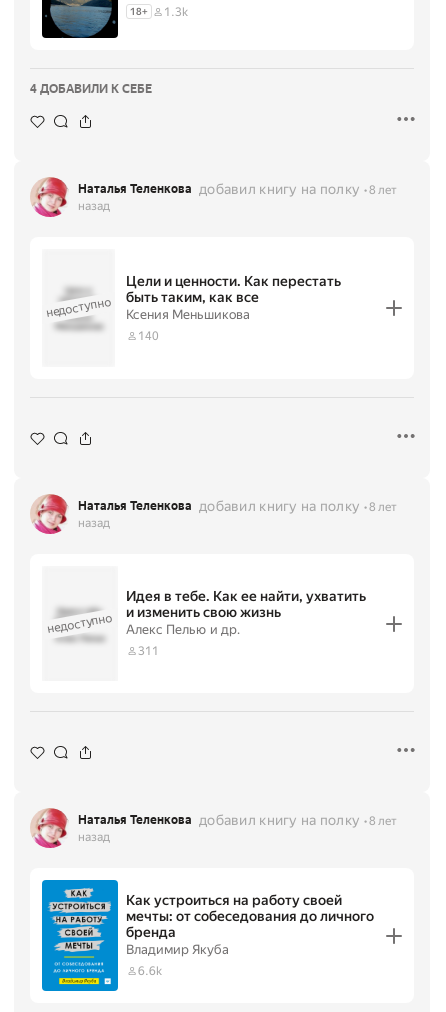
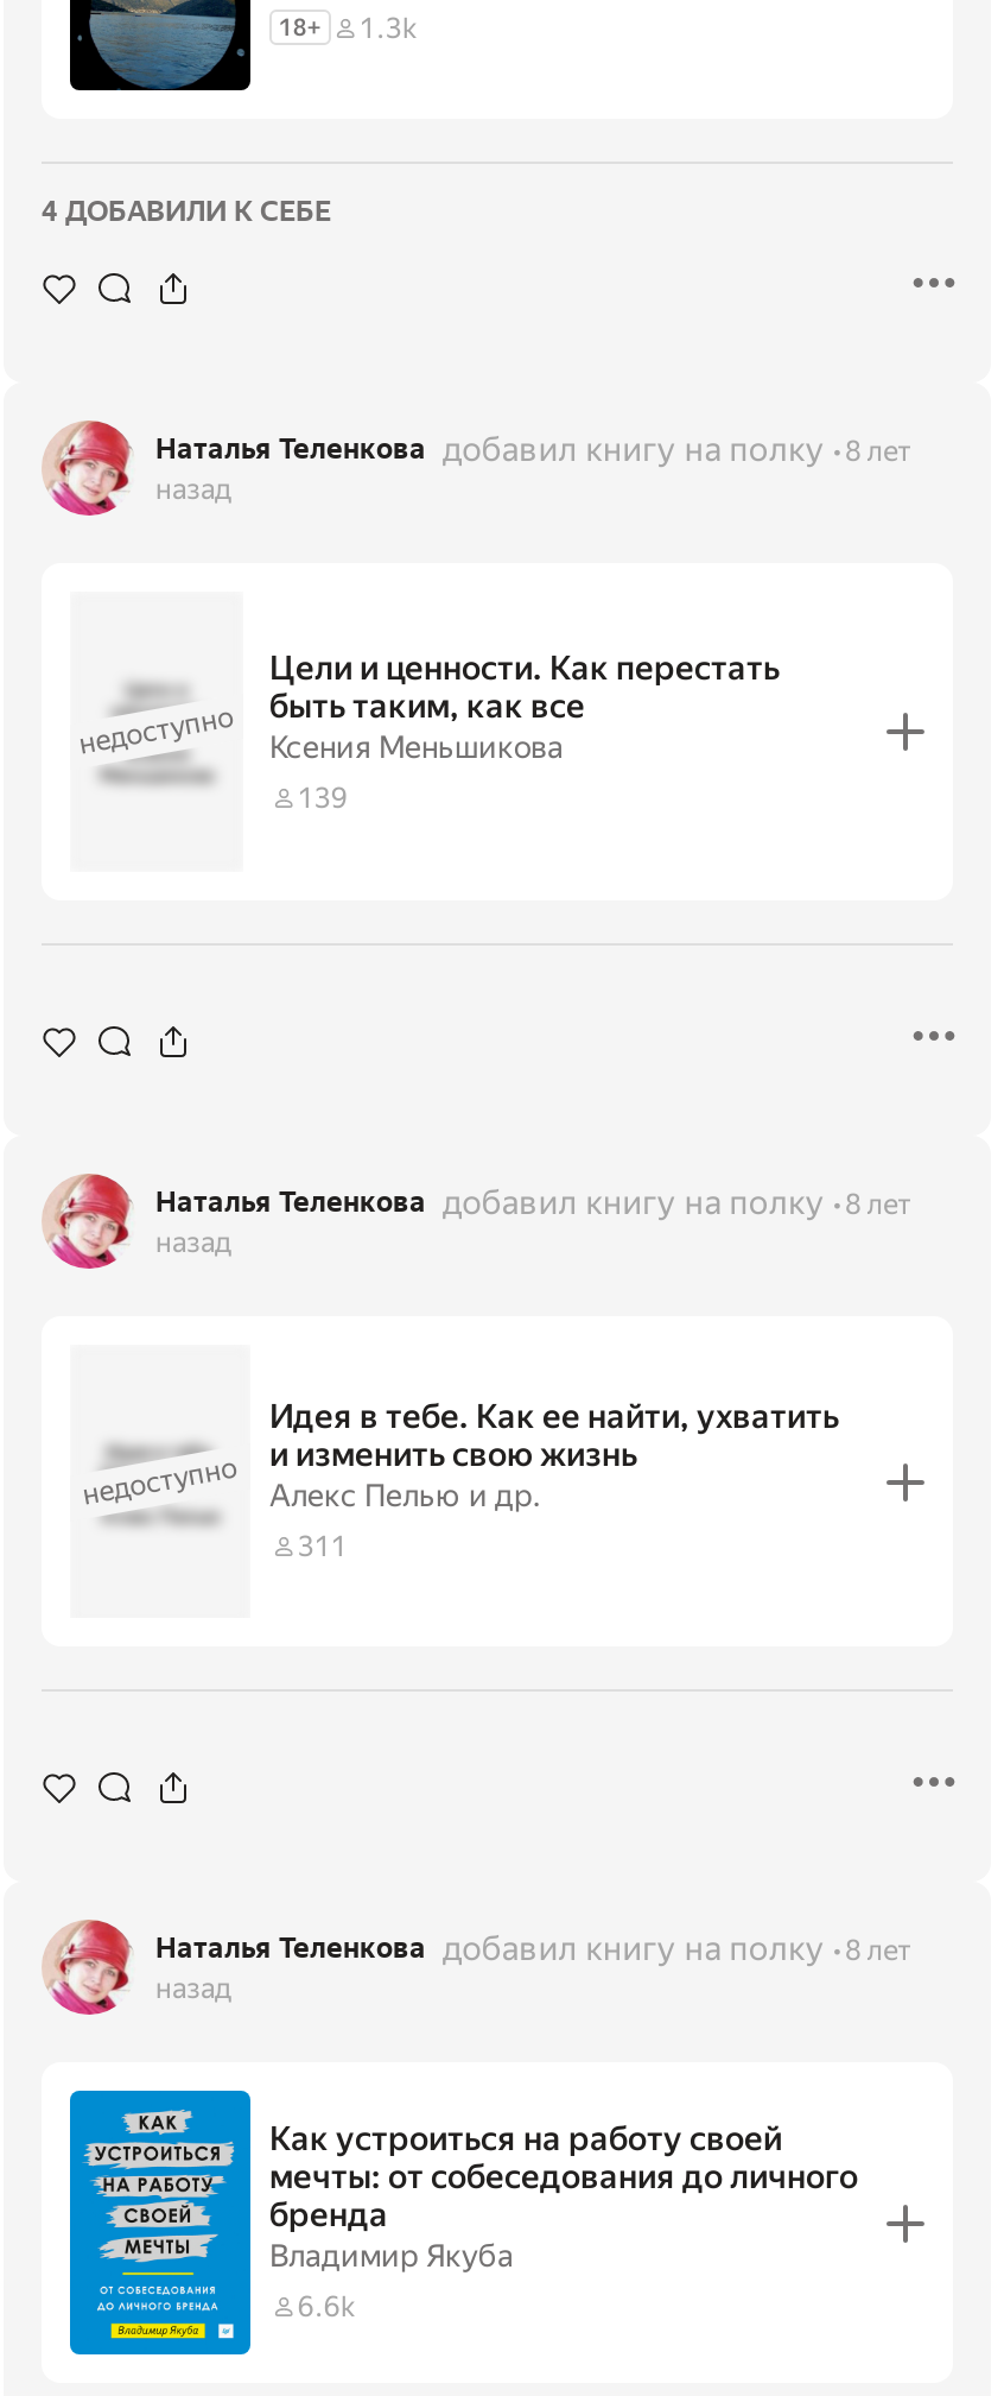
[138,328,159,342] 140 -> [298,780,348,814] 139

